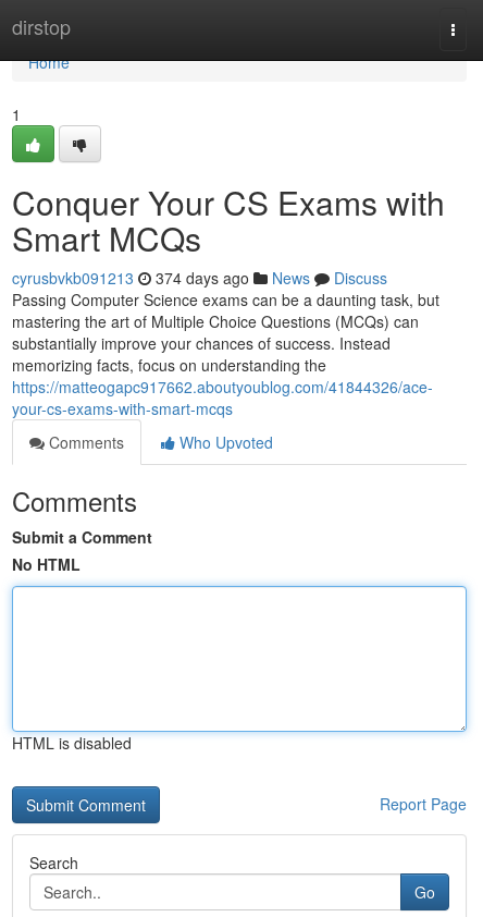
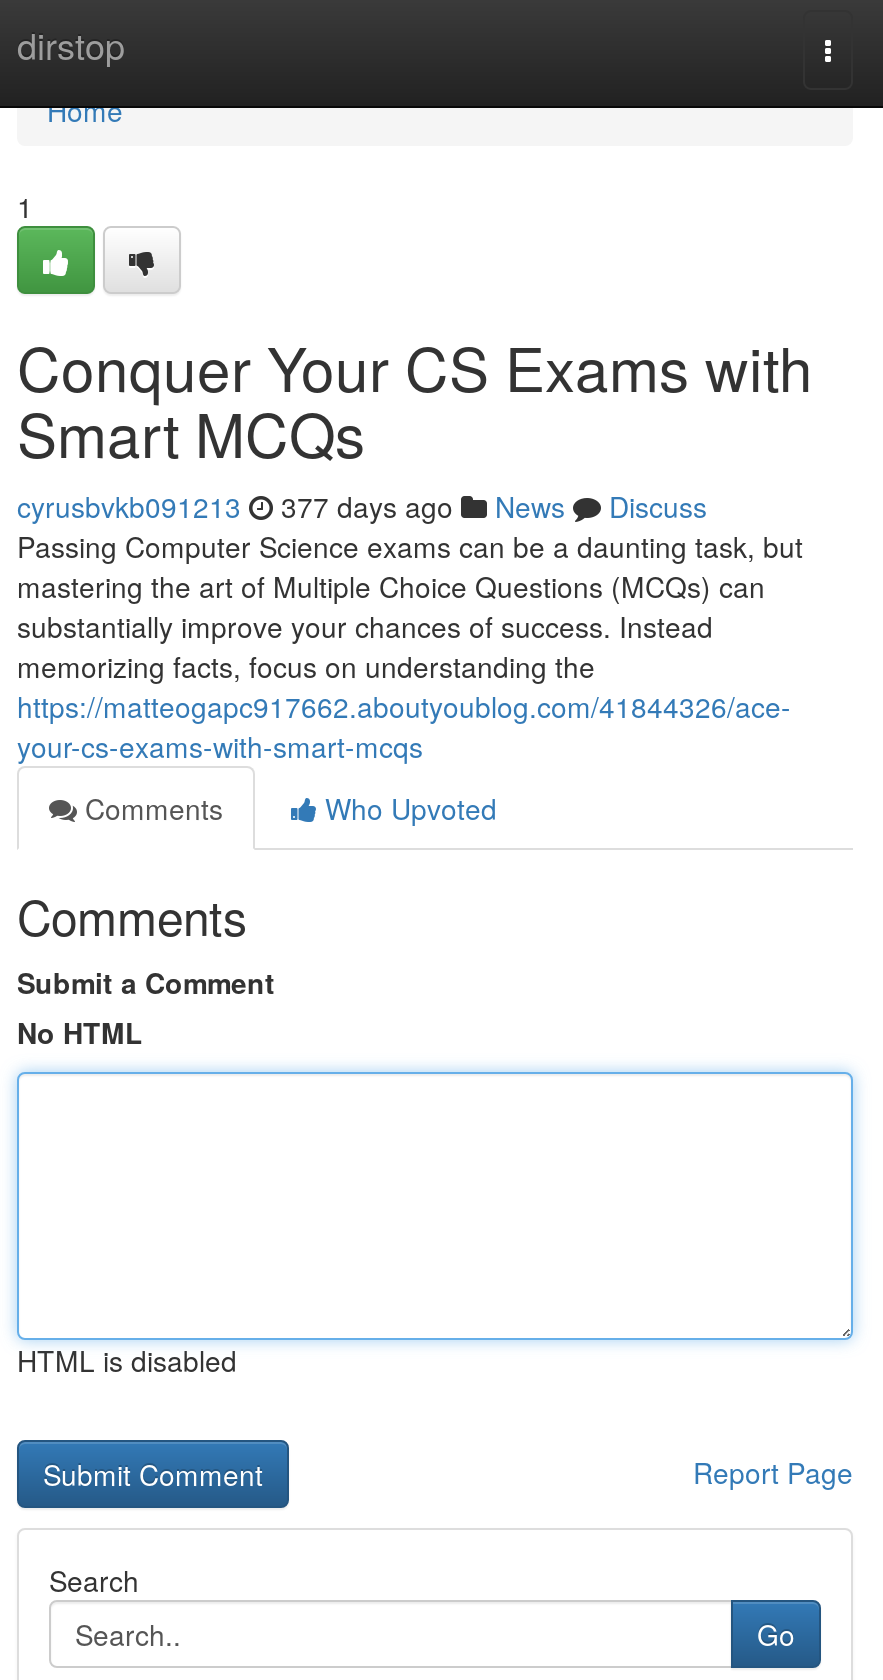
[12,267,387,289] cyrusbvkb091213 374 days ago News Discuss -> [17,486,707,526] cyrusbvkb091213 377 days ago News Discuss

